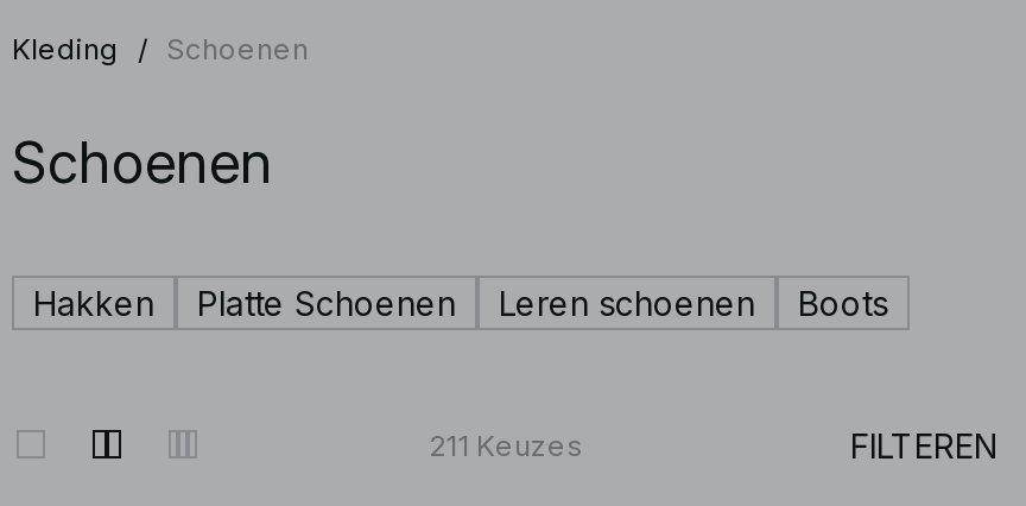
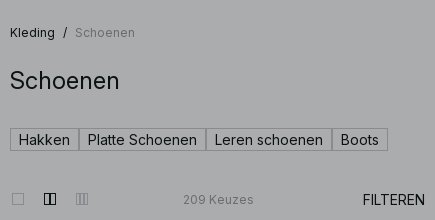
[429,426,583,462] 211 Keuzes -> [182,191,253,206] 209 Keuzes

